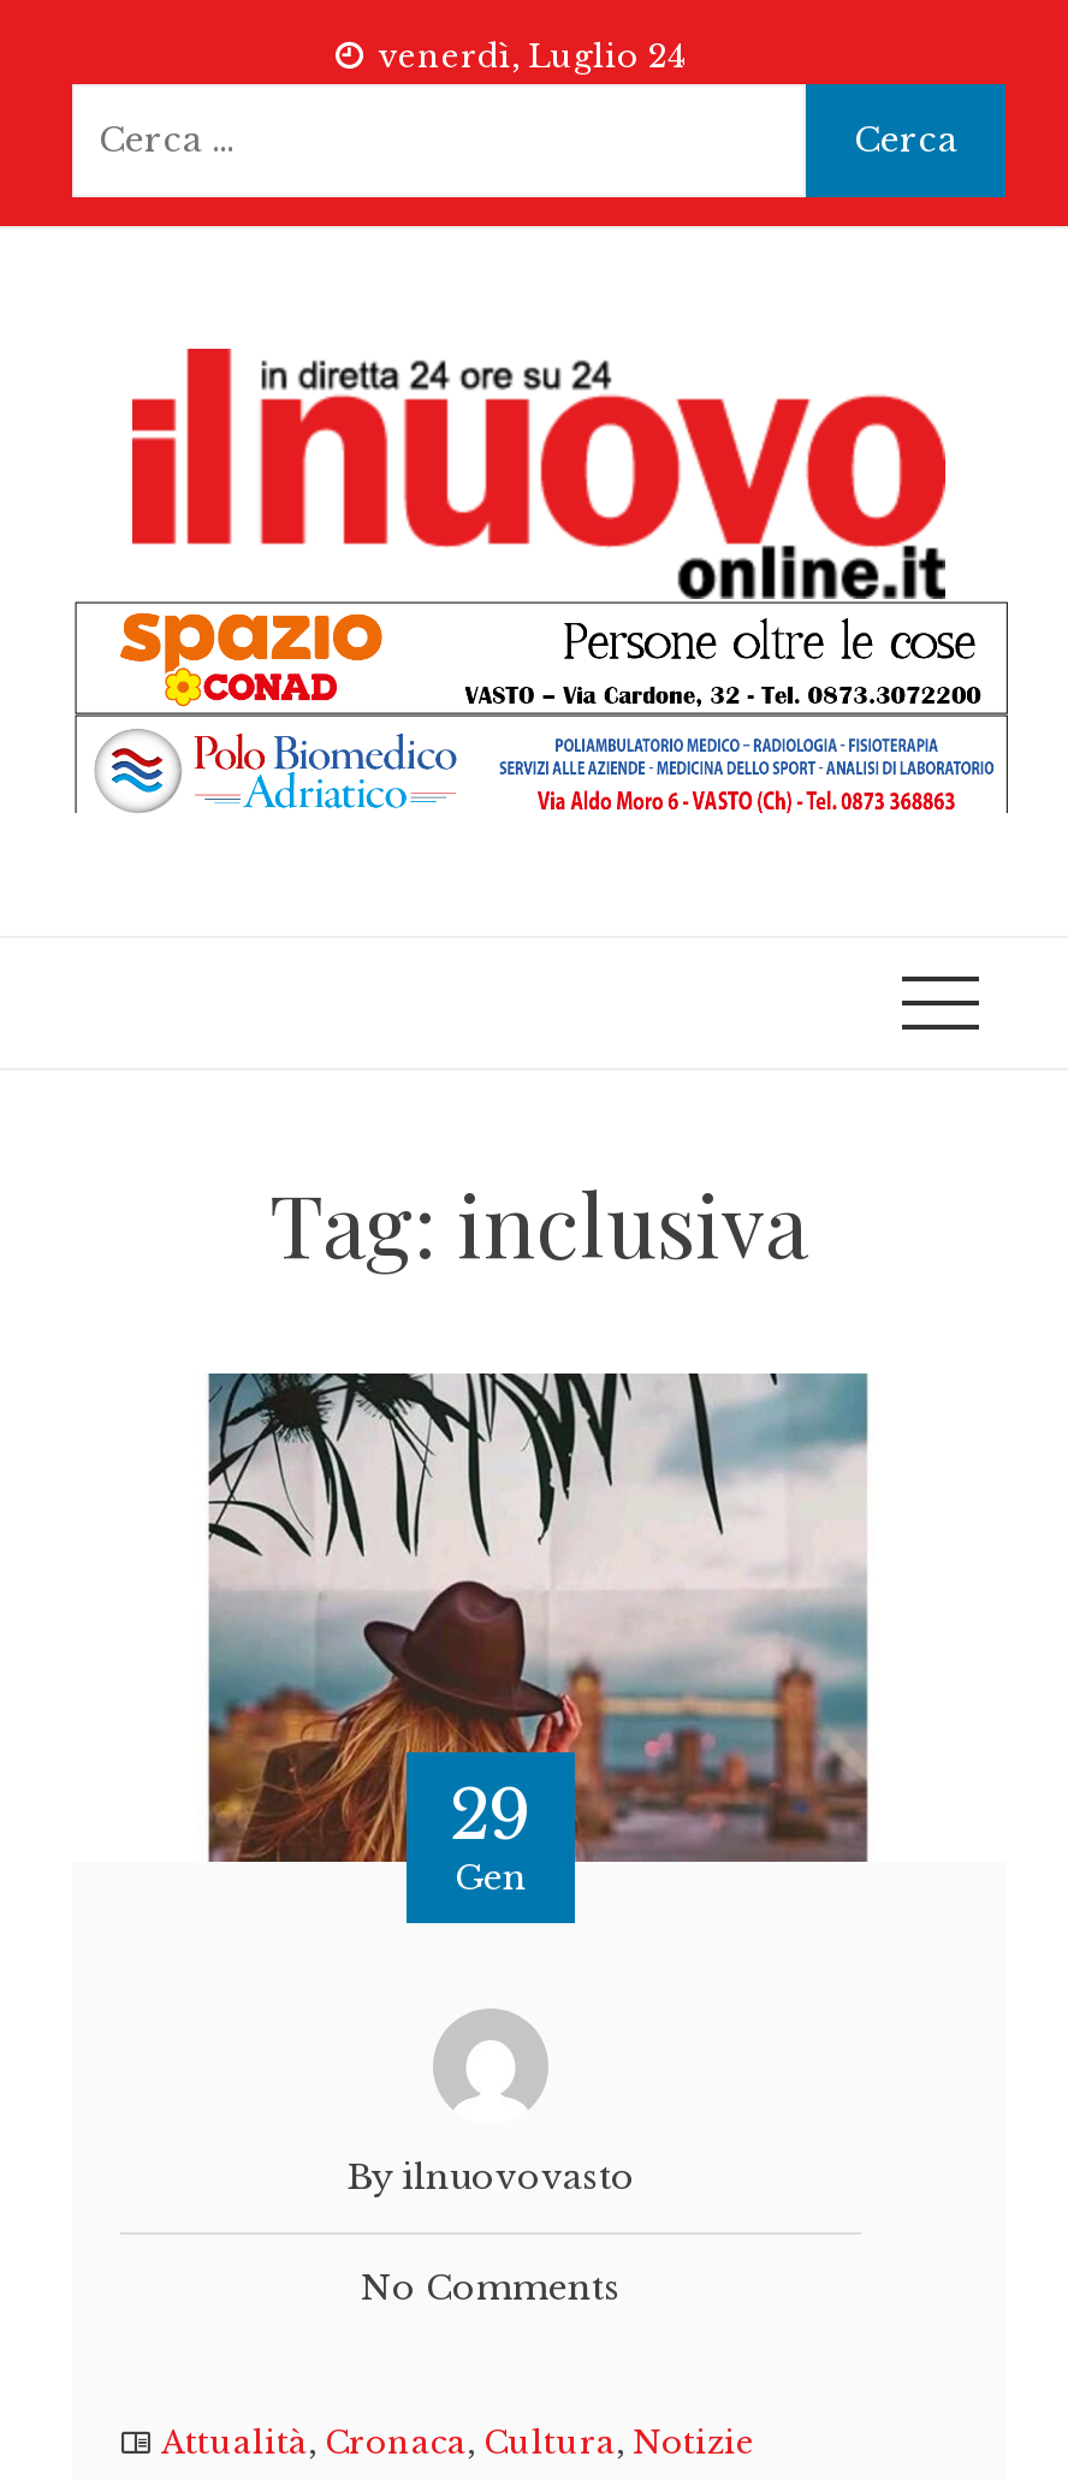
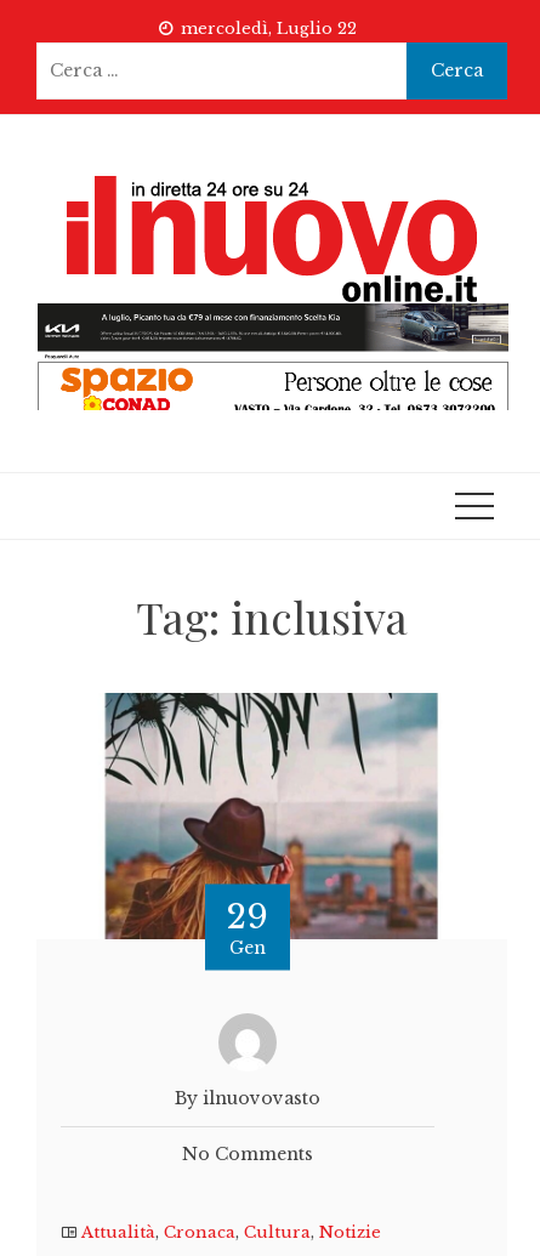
[379,36,684,77] venerdì, Luglio 24 -> [180,18,356,39] mercoledì, Luglio 22
[72,599,1010,813] [image] -> [38,303,508,411] [image]

